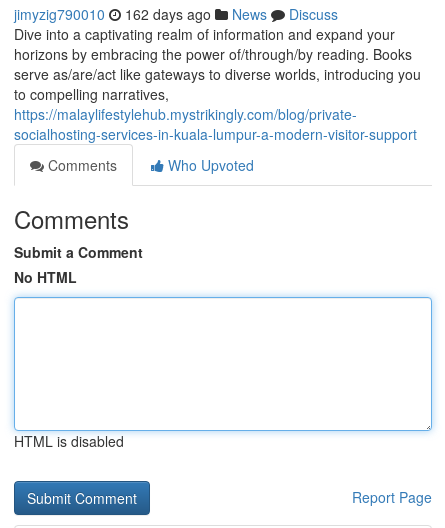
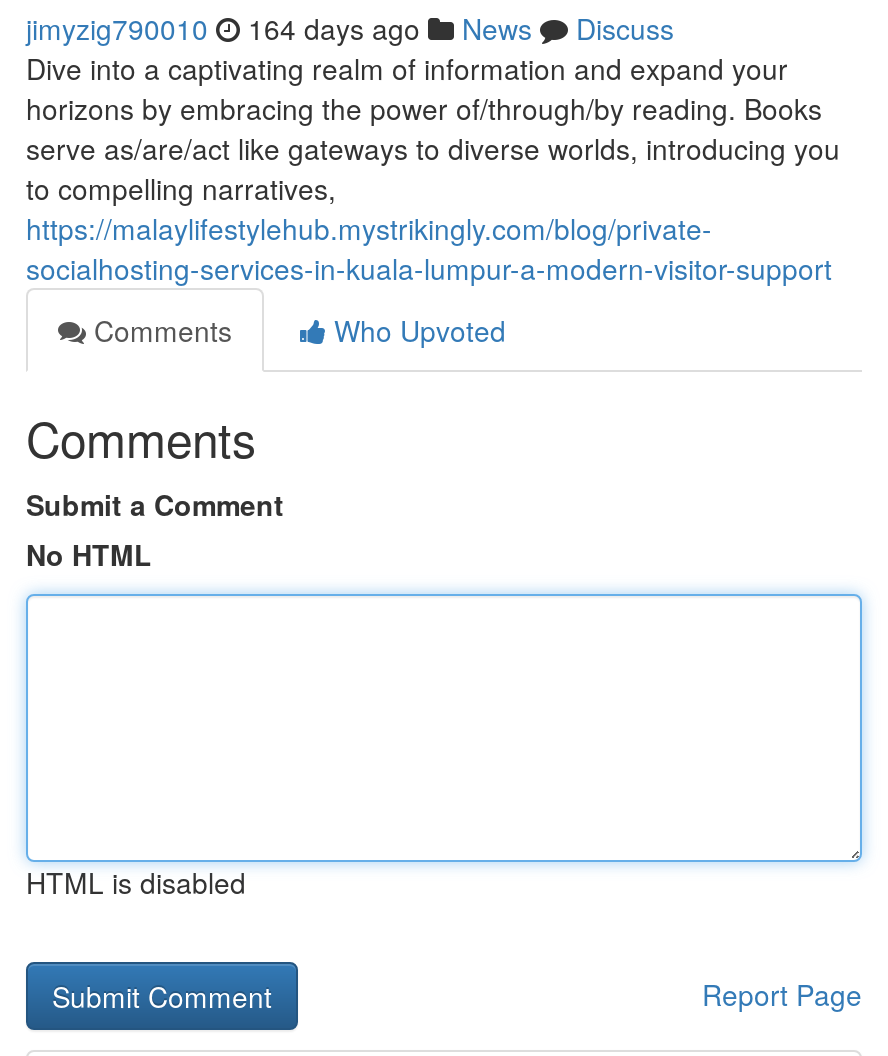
[14,4,338,24] jimyzig790010 162 days ago News Discuss -> [26,8,674,48] jimyzig790010 164 days ago News Discuss

